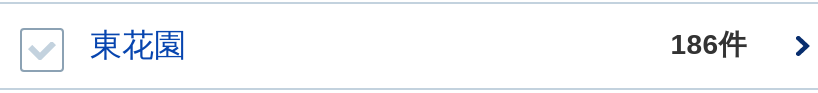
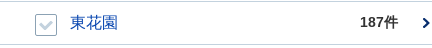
[670,28,746,60] 186件 -> [360,14,398,30] 187件

